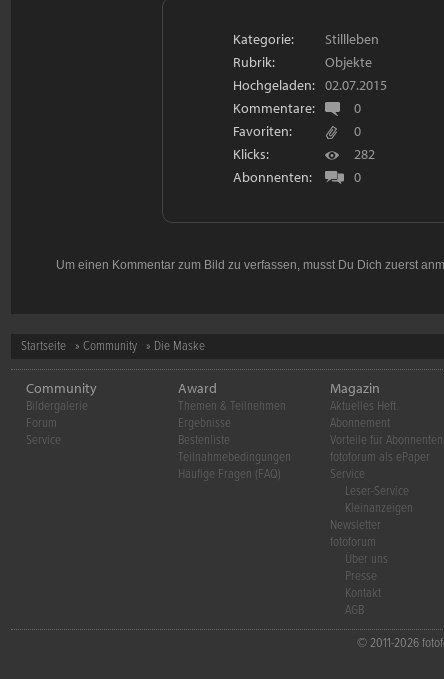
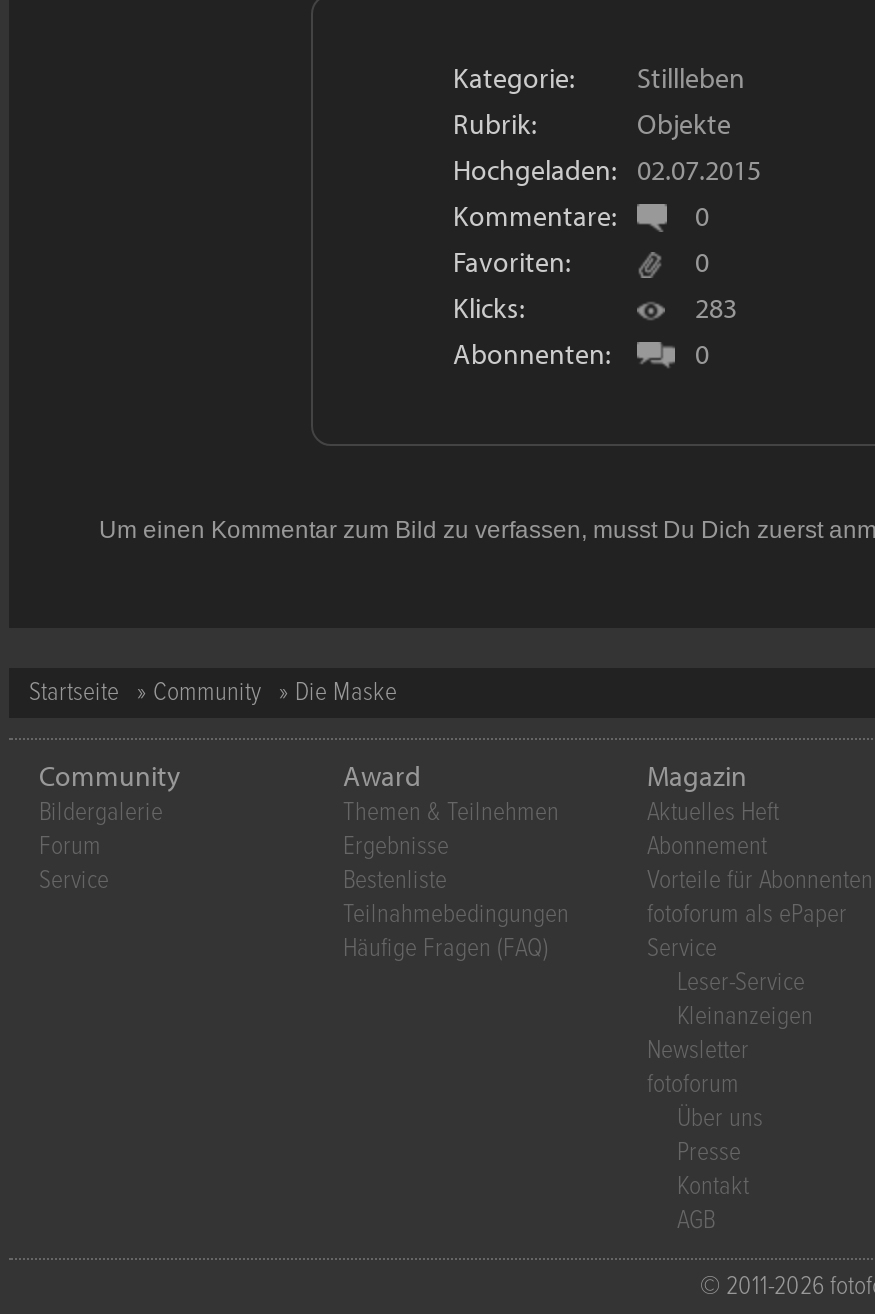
[354,145,375,163] 282 -> [695,290,737,326] 283

